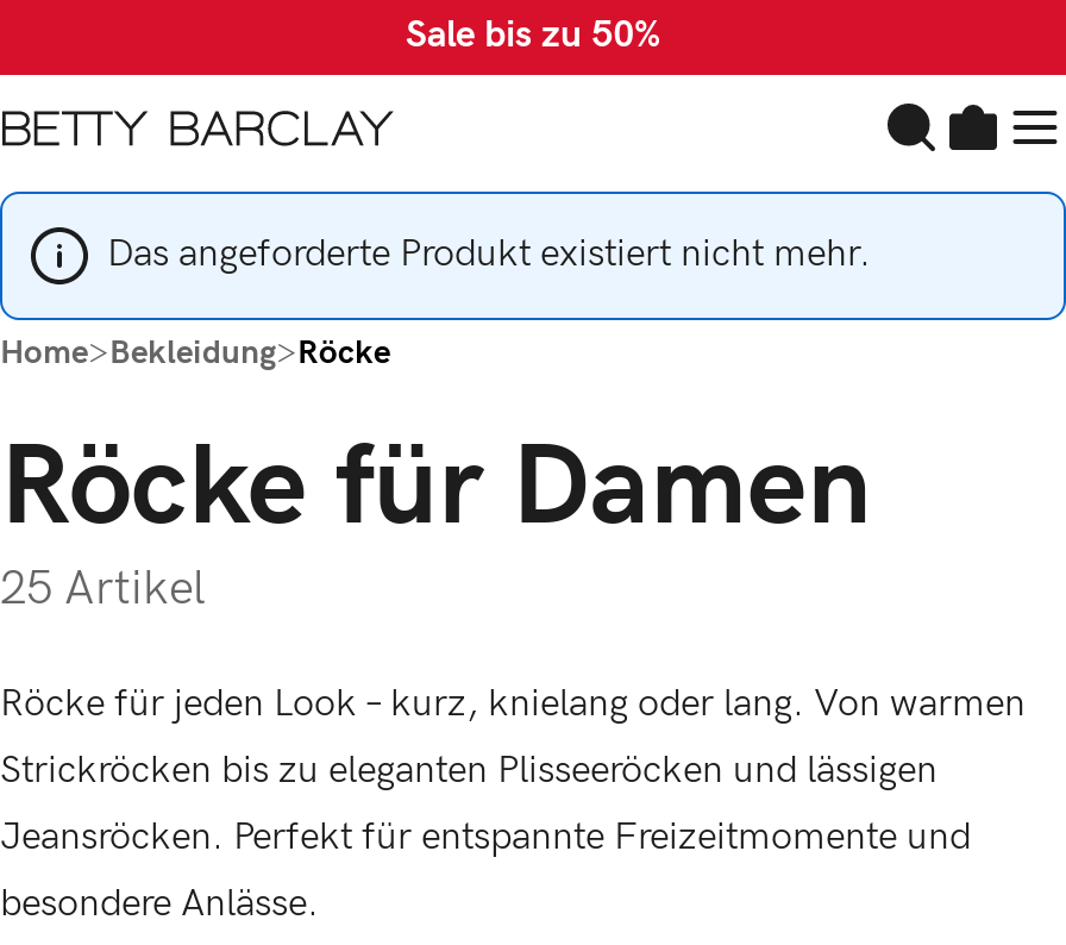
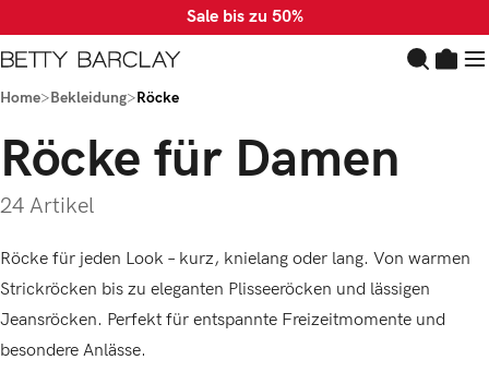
[107,232,871,277] Das angeforderte Produkt existiert nicht mehr. -> none
[0,561,205,618] 25 Artikel -> [0,193,94,219] 24 Artikel

